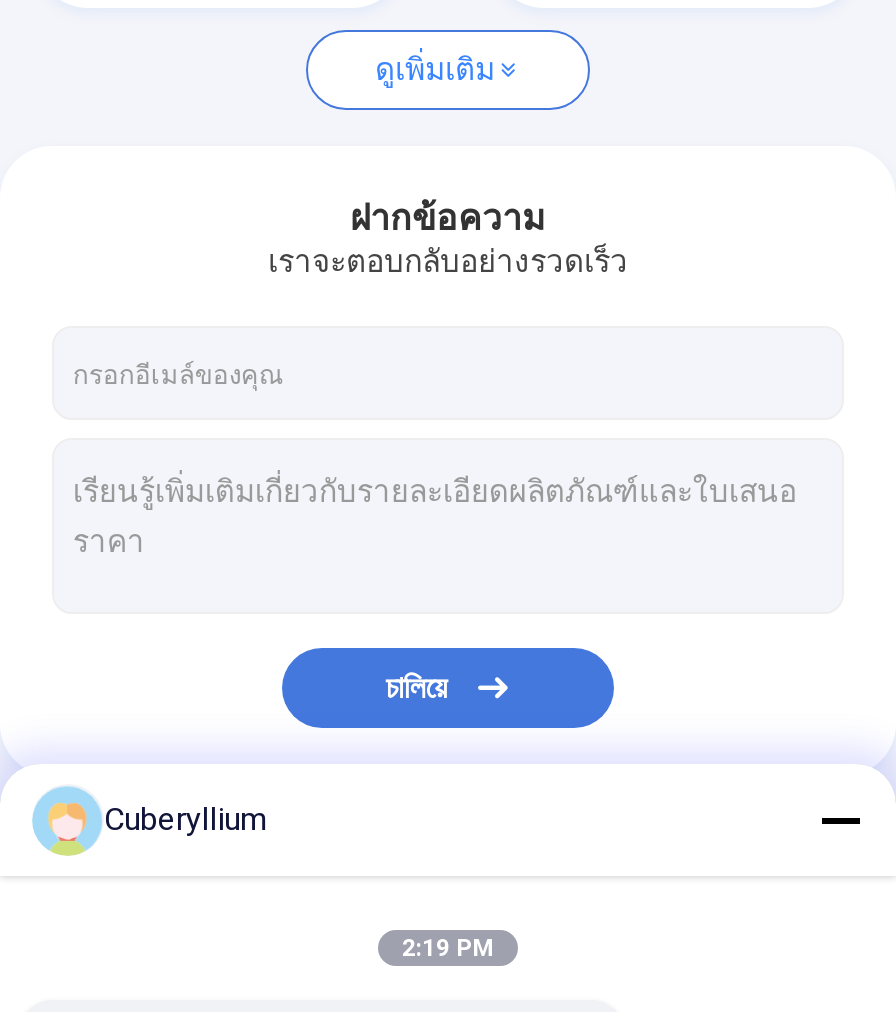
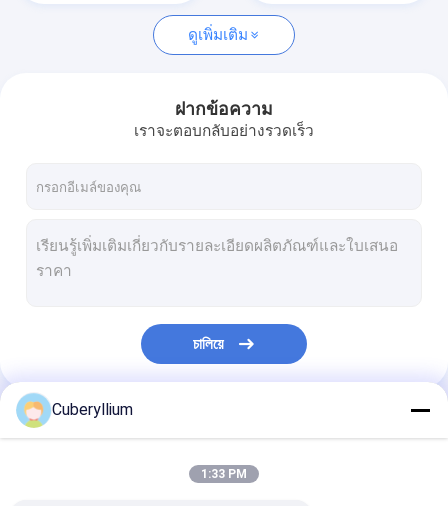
[402,934,494,962] 2:19 PM -> [201,467,247,481] 1:33 PM

